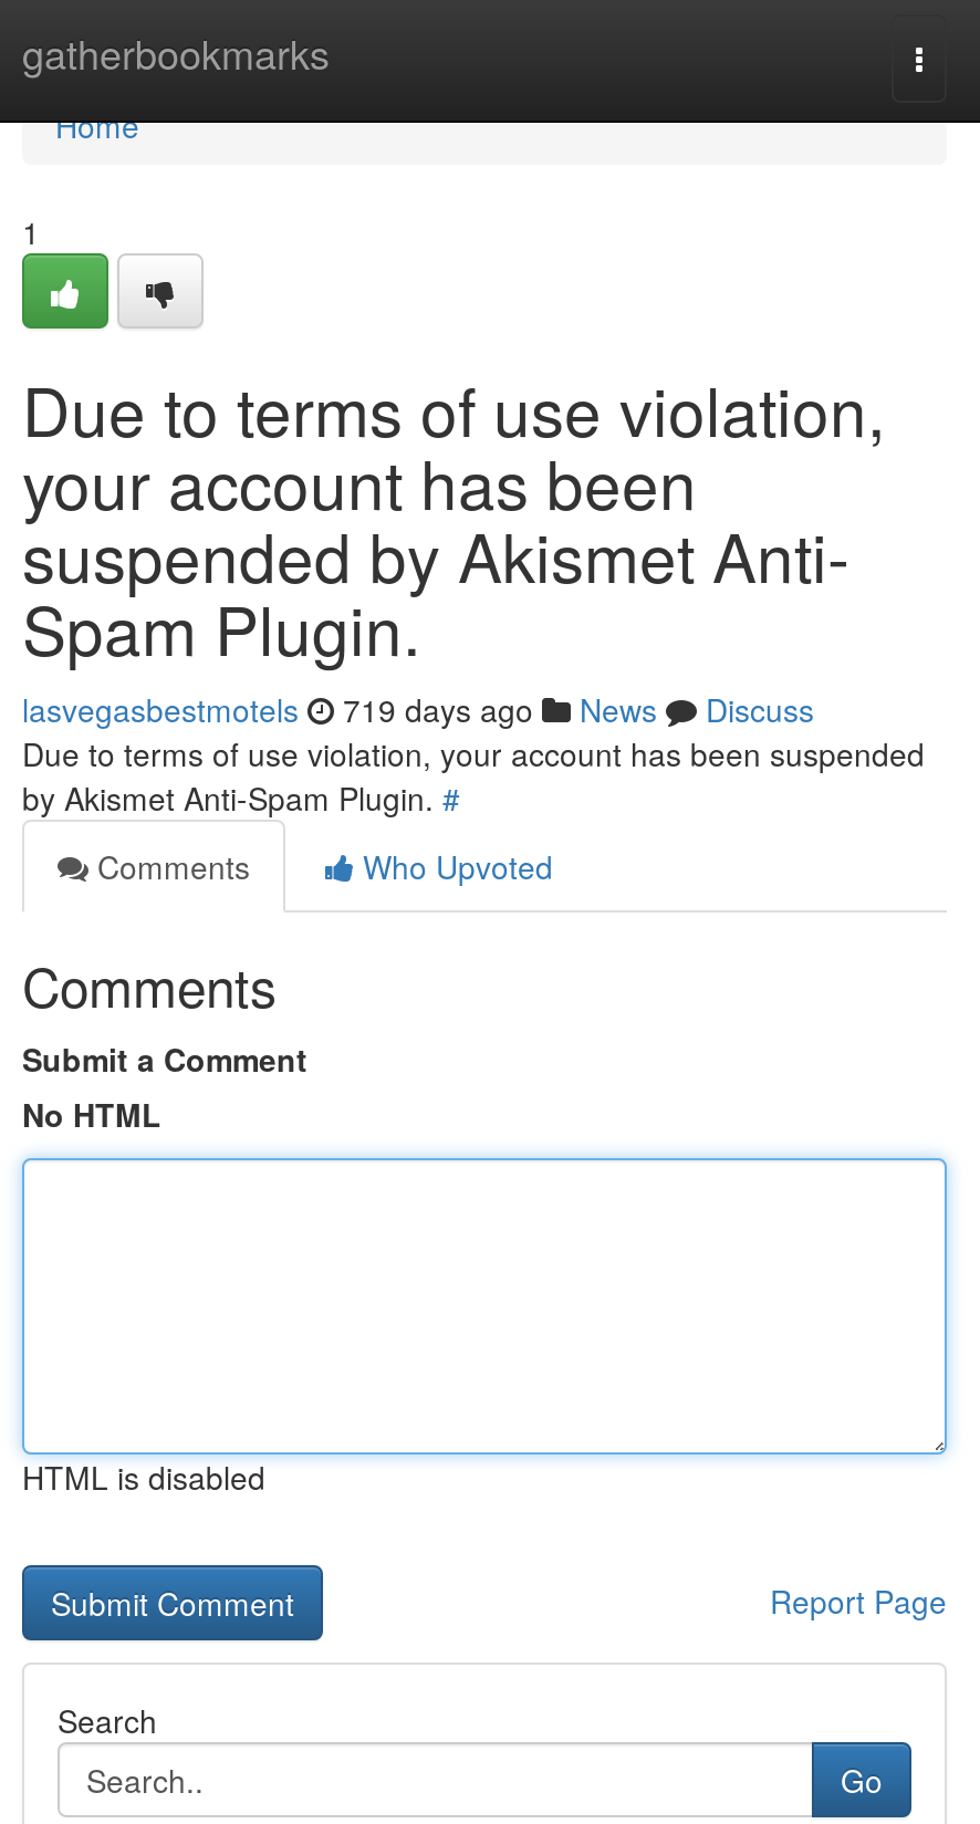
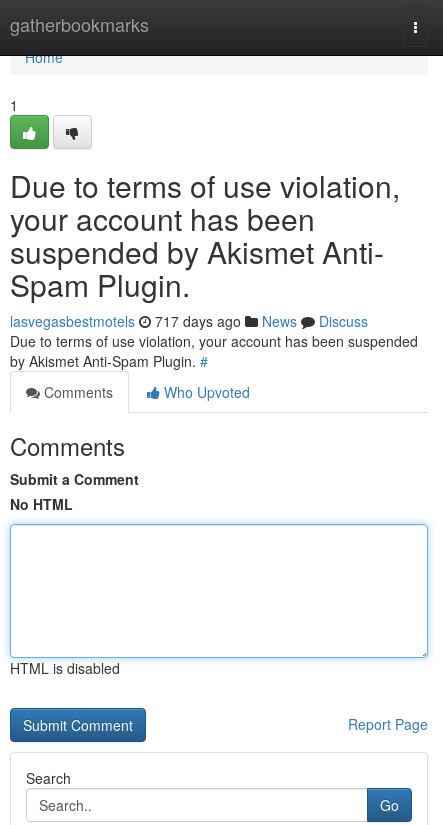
[22,687,814,731] lasvegasbestmotels 719 days ago News Discuss -> [10,311,368,331] lasvegasbestmotels 717 days ago News Discuss

